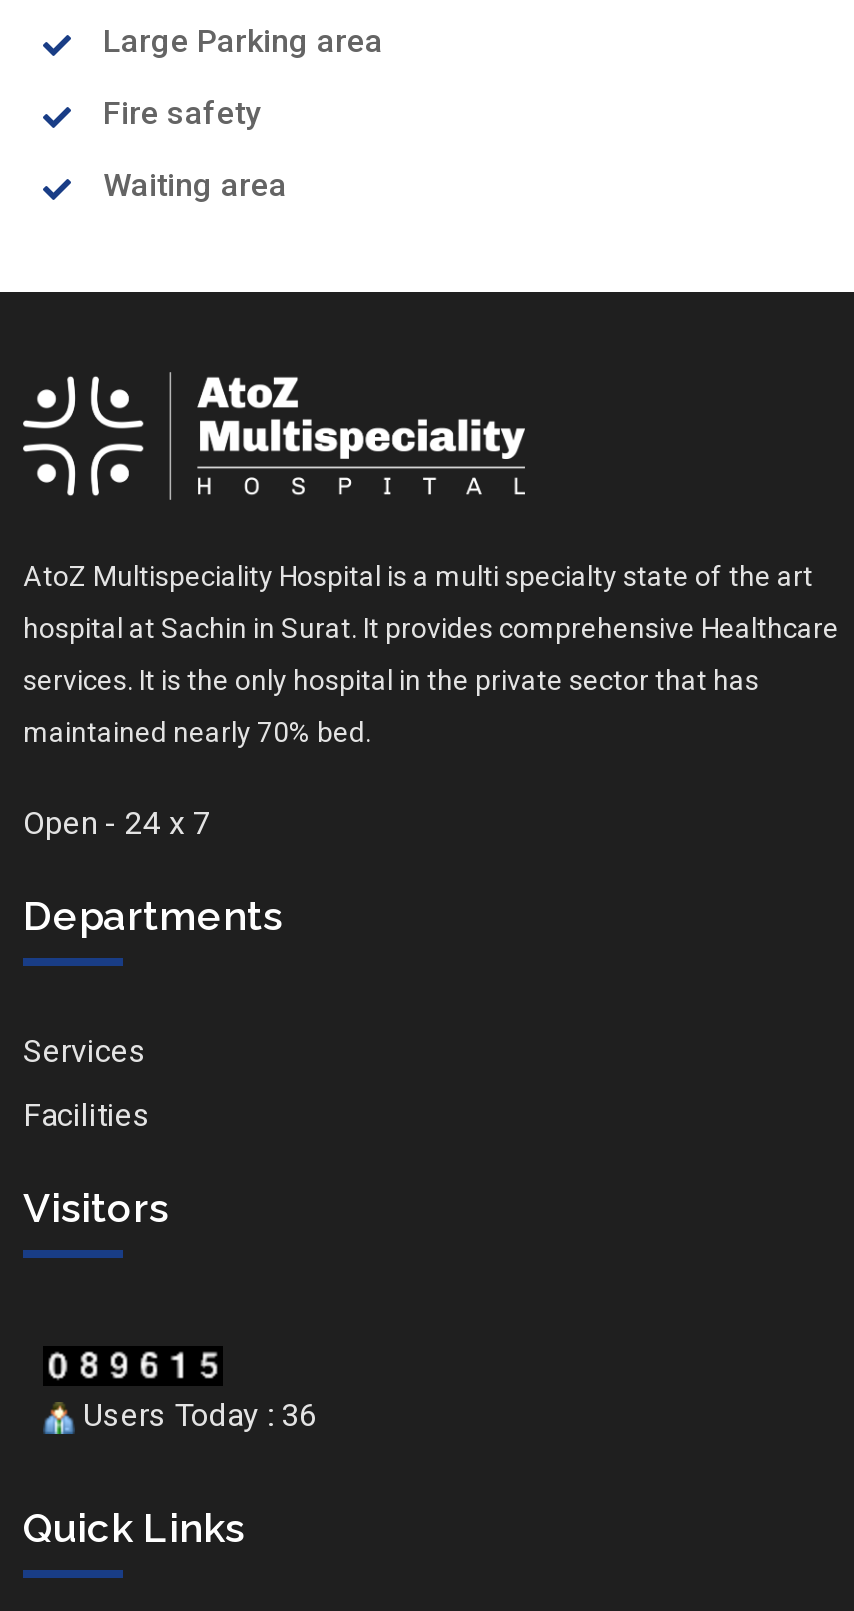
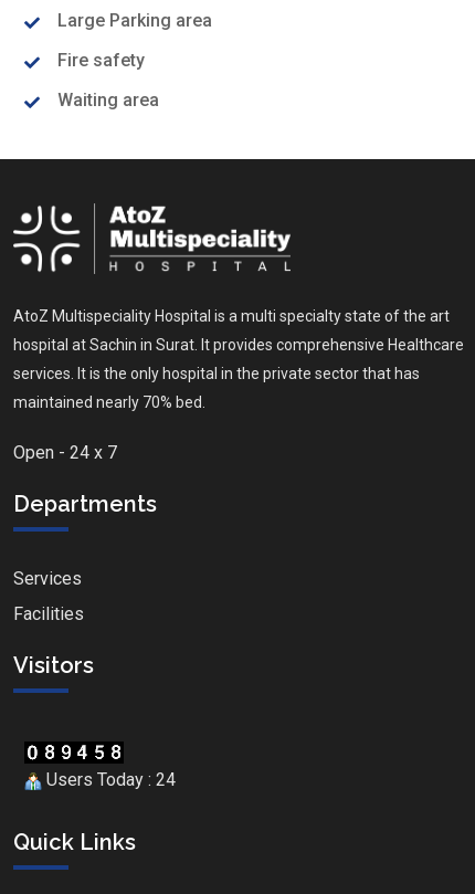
[75,1396,317,1434] Users Today : 36 -> [42,769,176,790] Users Today : 24

